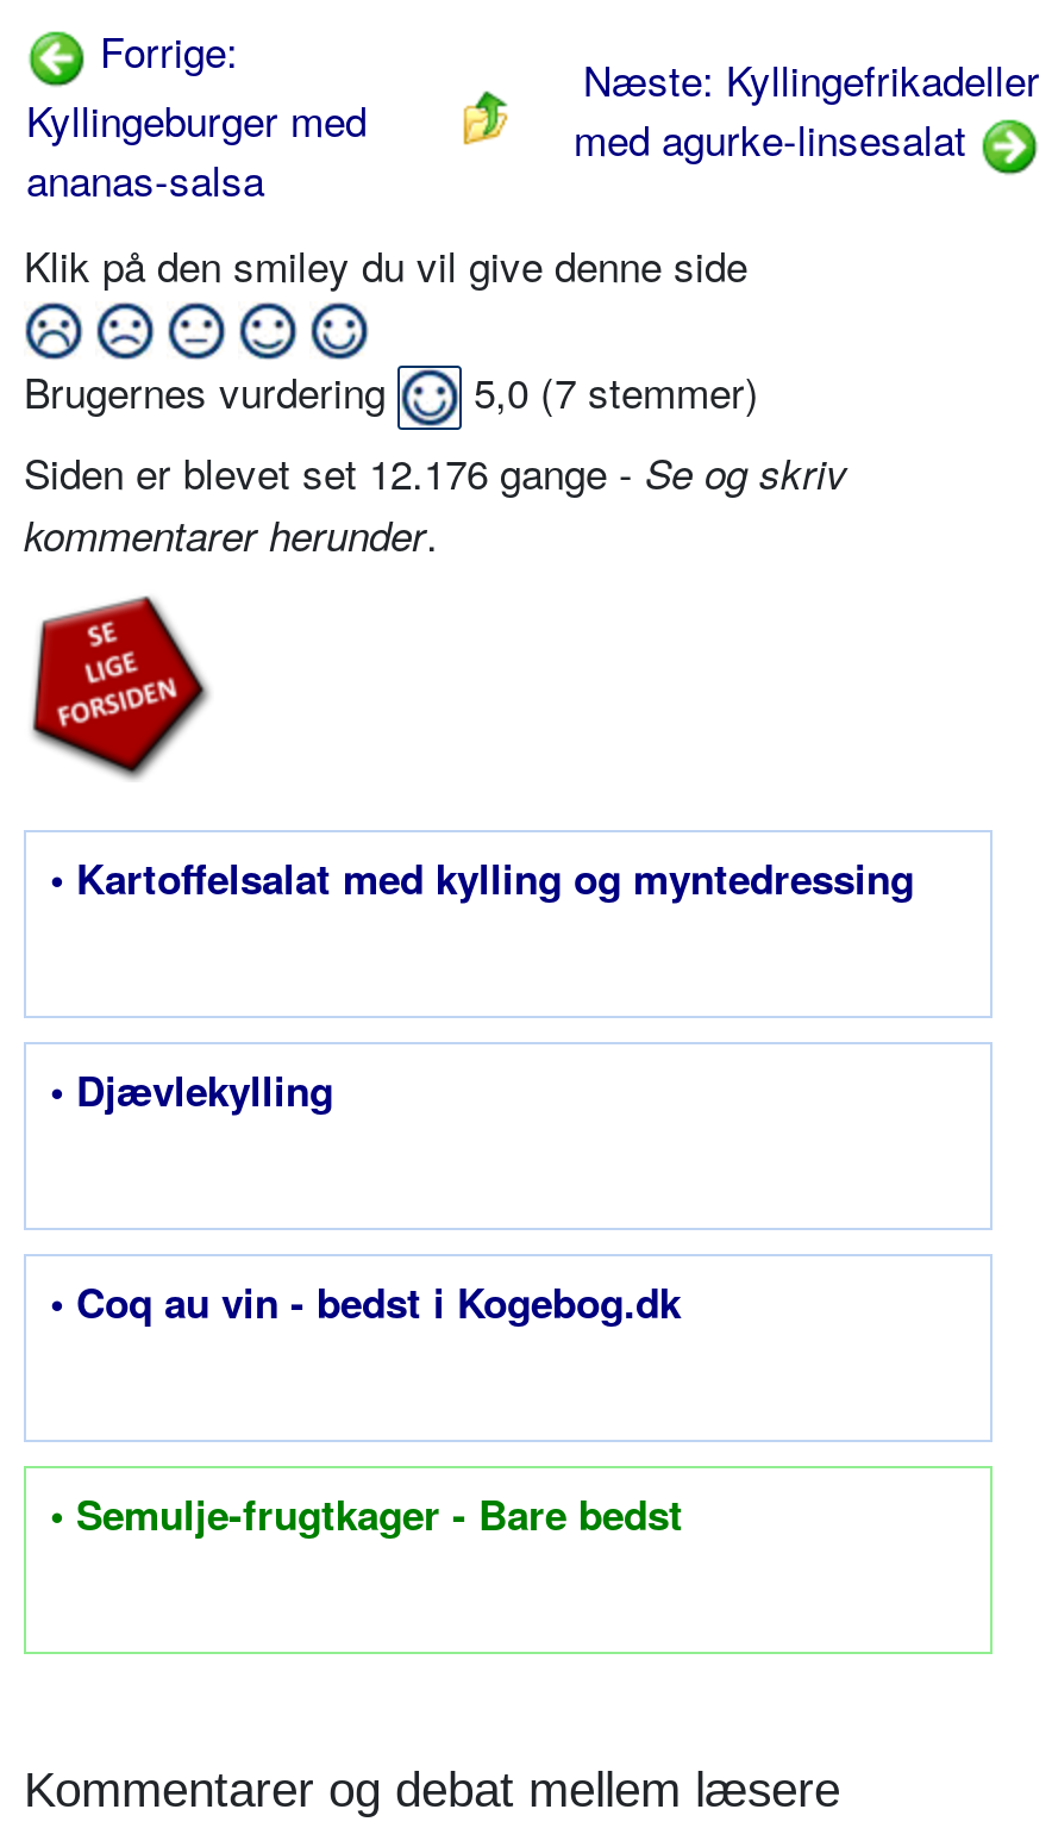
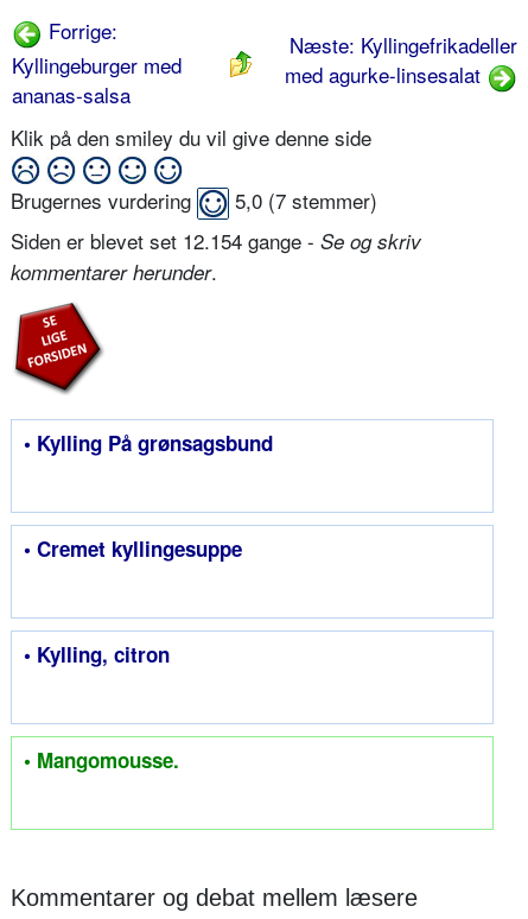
[24,442,847,502] Siden er blevet set 12.176 gange - Se og skriv -> [11,226,421,255] Siden er blevet set 12.154 gange - Se og skriv
[50,849,914,906] • Kartoffelsalat med kylling og myntedressing -> [24,429,273,457] • Kylling På grønsagsbund
[50,1061,333,1118] • Djævlekylling -> [24,534,242,563] • Cremet kyllingesuppe
[50,1273,681,1330] • Coq au vin - bedst i Kogebog.dk -> [24,640,170,669] • Kylling, citron
[50,1485,683,1542] • Semulje-frugtkager - Bare bedst -> [24,746,179,774] • Mangomousse.

